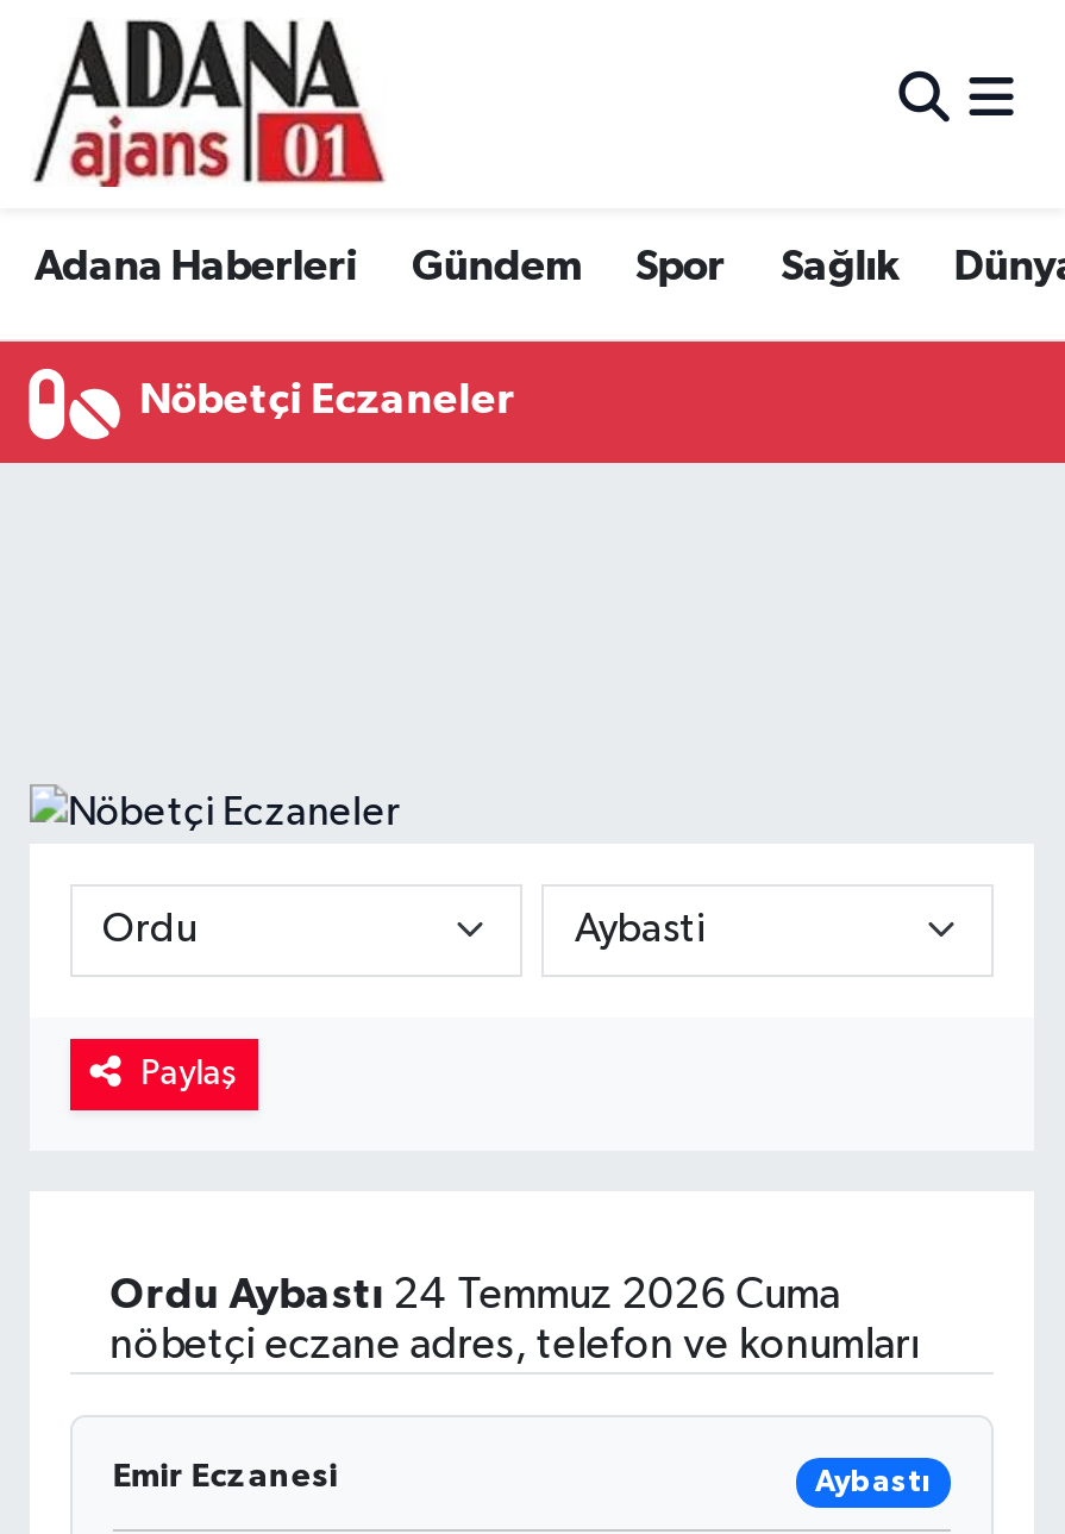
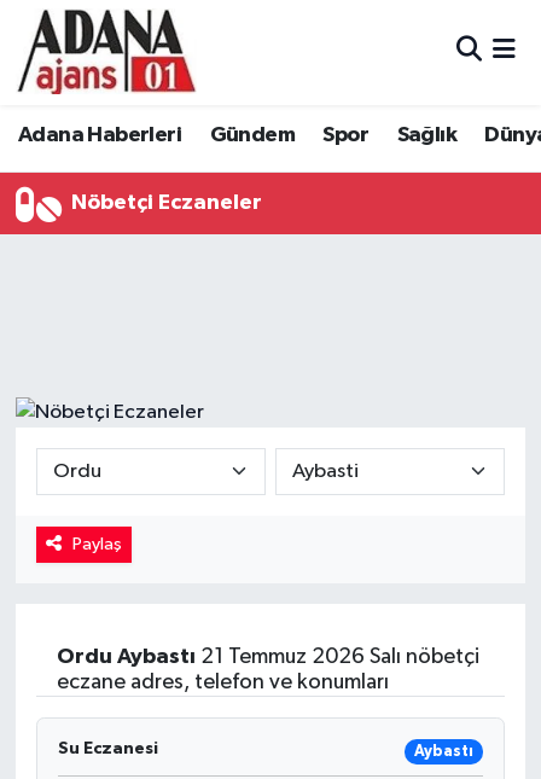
[110,1276,919,1368] Ordu Aybastı 24 Temmuz 2026 Cuma | nöbetçi eczane adres, telefon ve konumları -> [57,647,479,694] Ordu Aybastı 21 Temmuz 2026 Salı nöbetçi | eczane adres, telefon ve konumları
[113,1461,339,1494] Emir Eczanesi -> [58,741,158,758] Su Eczanesi

